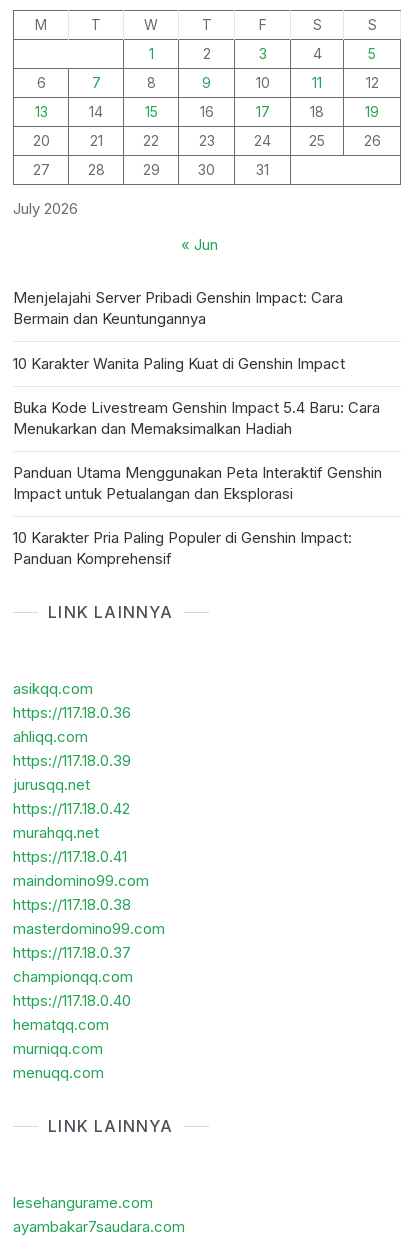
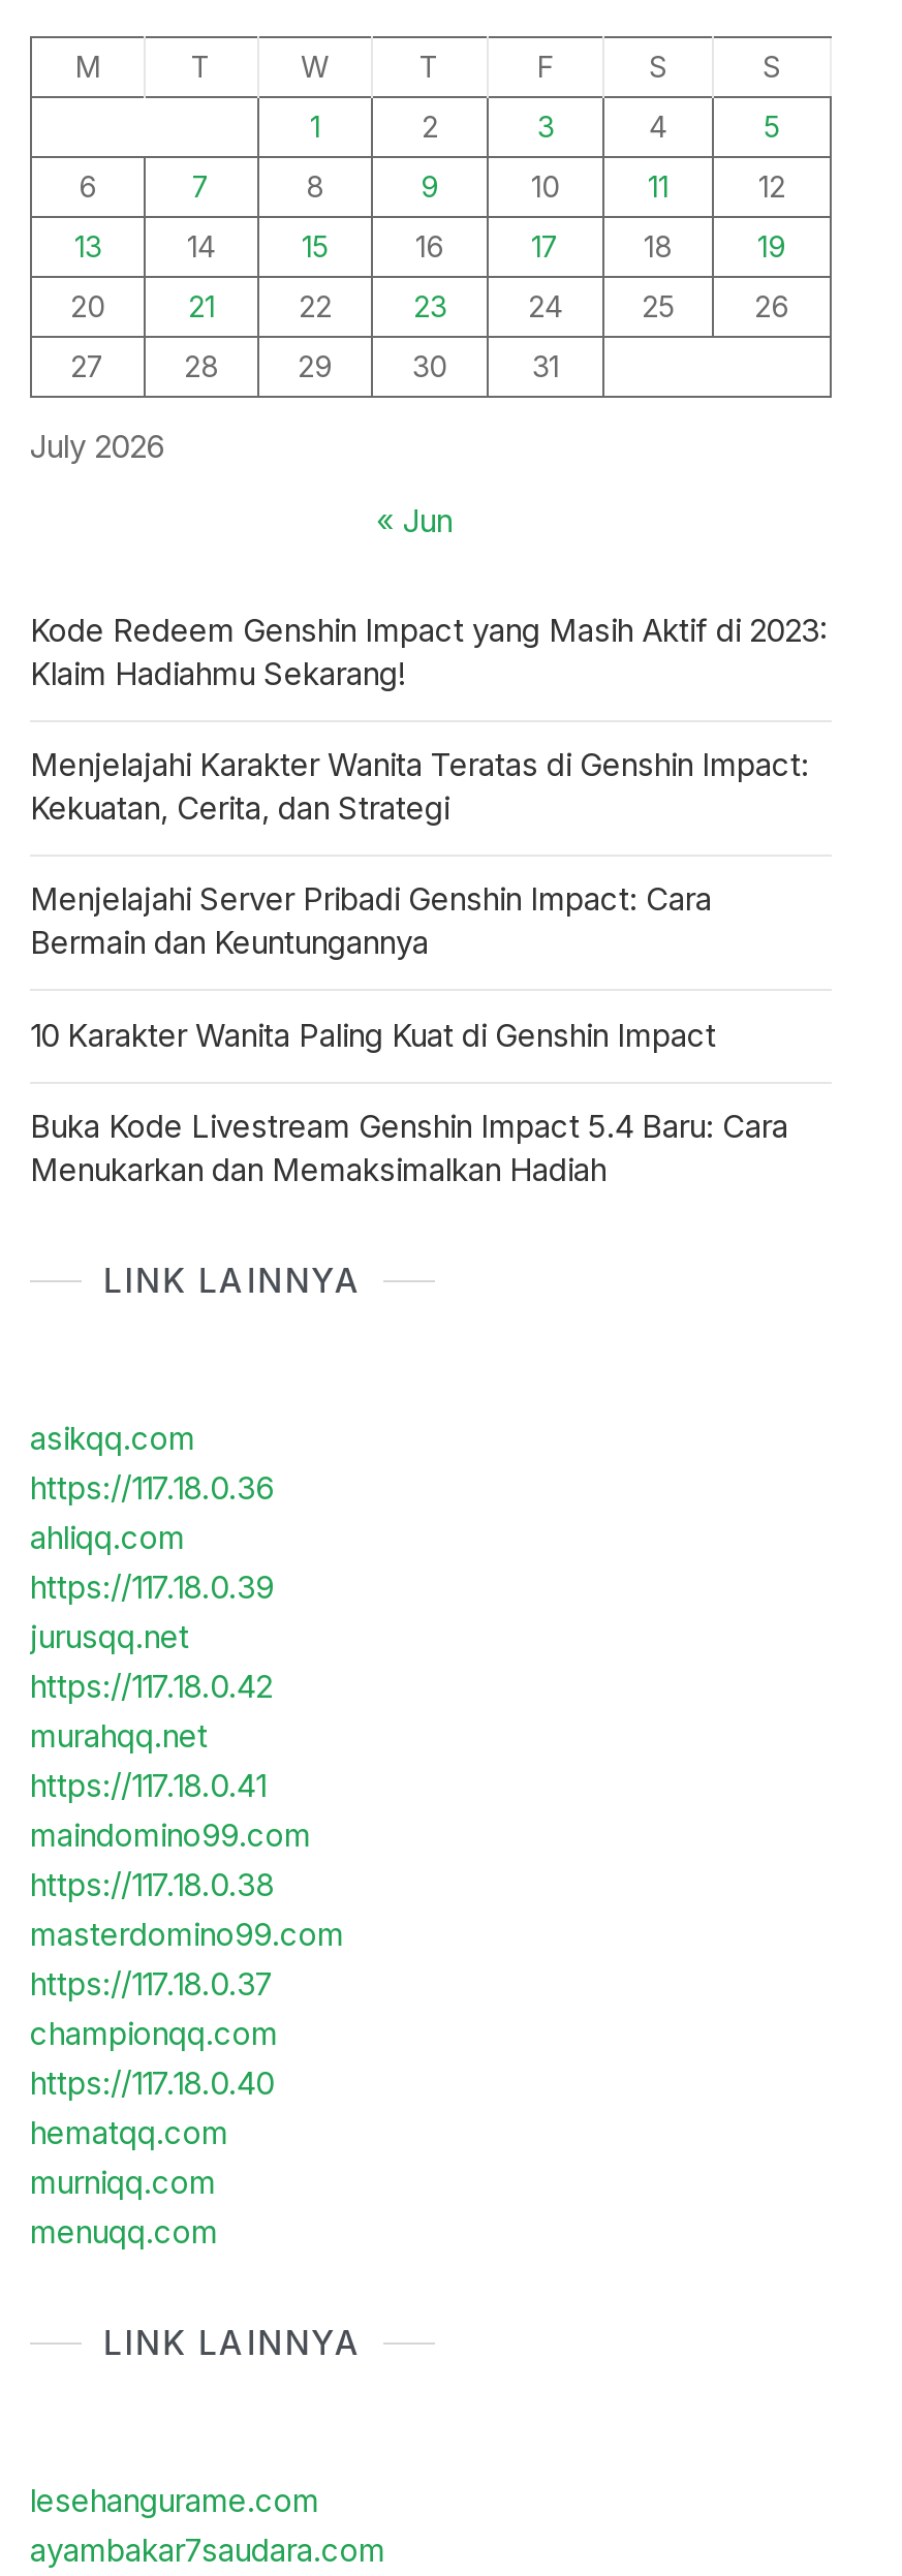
none -> [30,612,828,829] Kode Redeem Genshin Impact yang Masih Aktif di 2023: | Klaim Hadiahmu Sekarang! | Menjelajahi Karakter Wanita Teratas di Genshin Impact: | Kekuatan, Cerita, dan Strategi
moved [13,288,380,438] -> [30,880,788,1190]: Menjelajahi Server Pribadi Genshin Impact: Cara | Bermain dan Keuntungannya | 10 Karakter Wanita Paling Kuat di Genshin Impact | Buka Kode Livestream Genshin Impact 5.4 Baru: Cara | Menukarkan dan Memaksimalkan Hadiah
[13,463,382,568] Panduan Utama Menggunakan Peta Interaktif Genshin | Impact untuk Petualangan dan Eksplorasi | 10 Karakter Pria Paling Populer di Genshin Impact: | Panduan Komprehensif -> none

